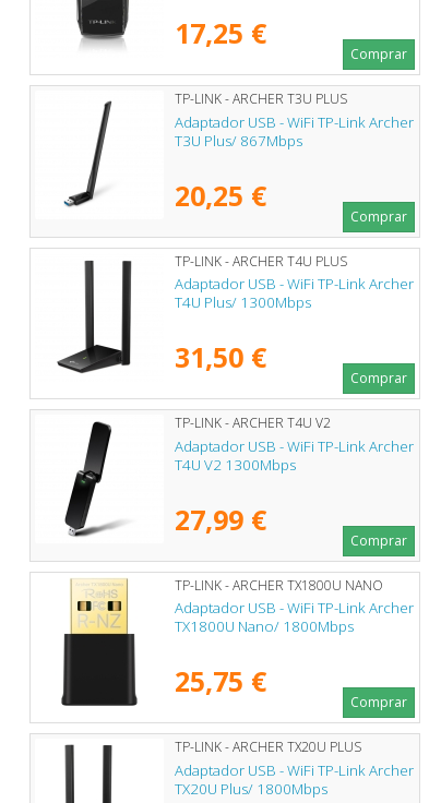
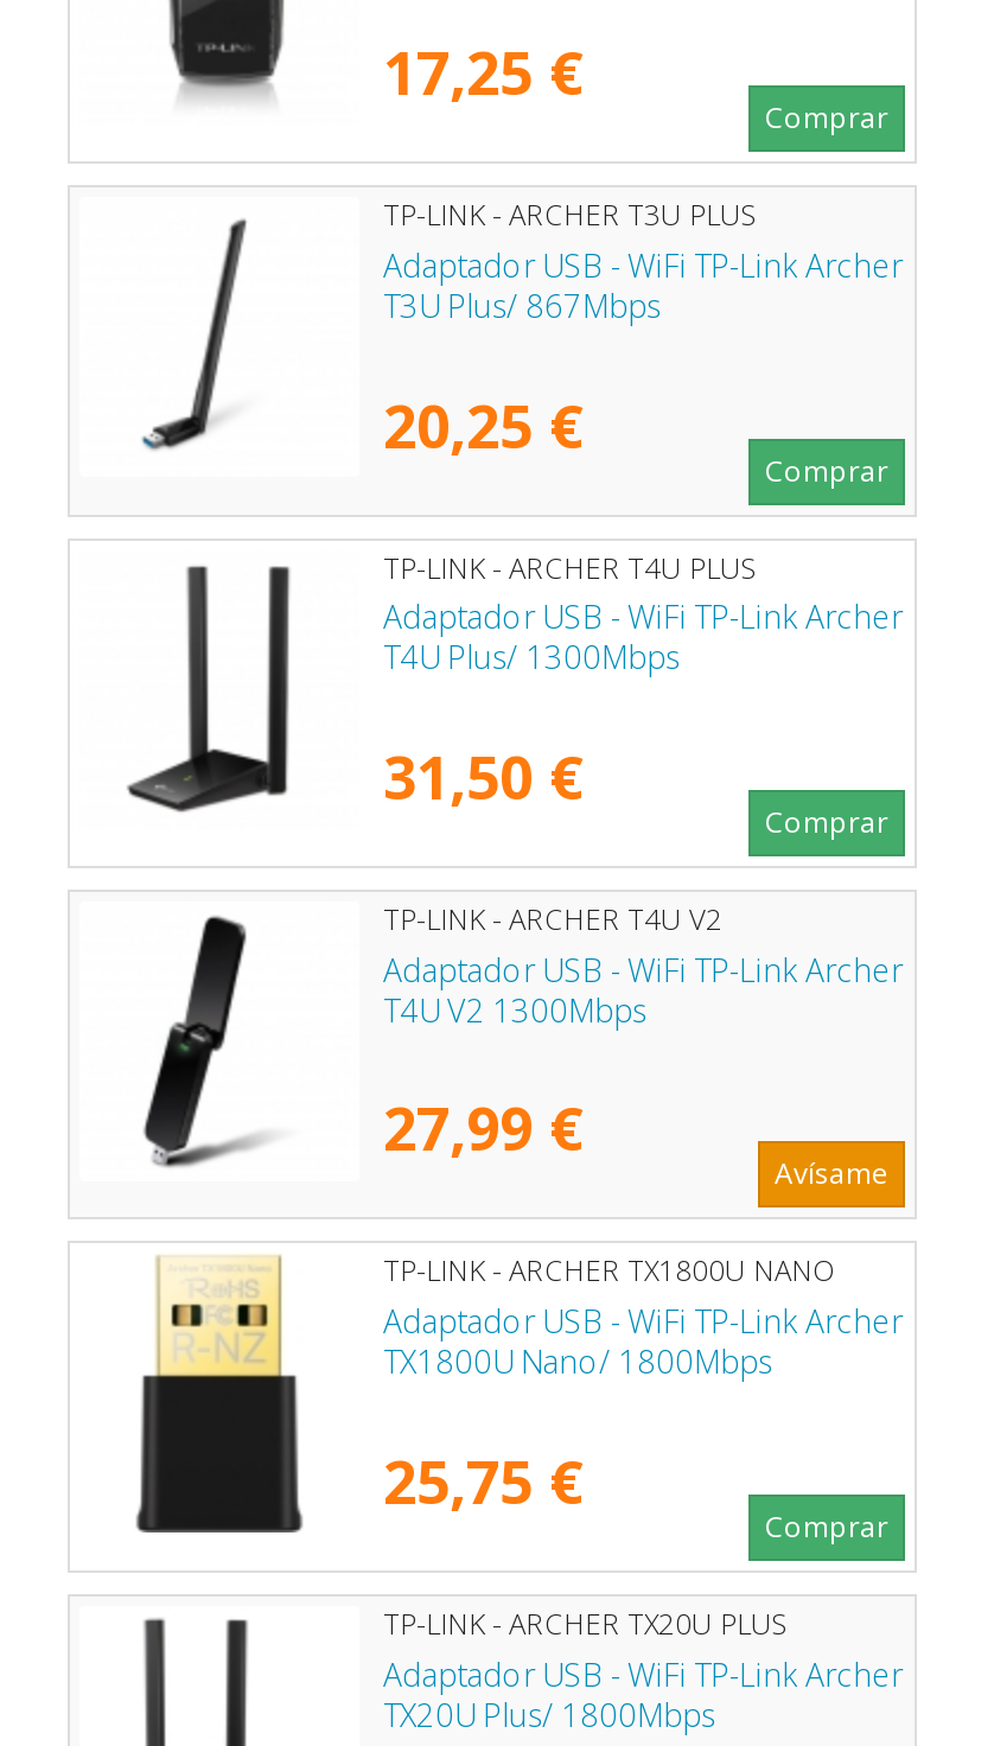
[350,531,407,549] Comprar -> [775,1154,888,1194] Avísame

